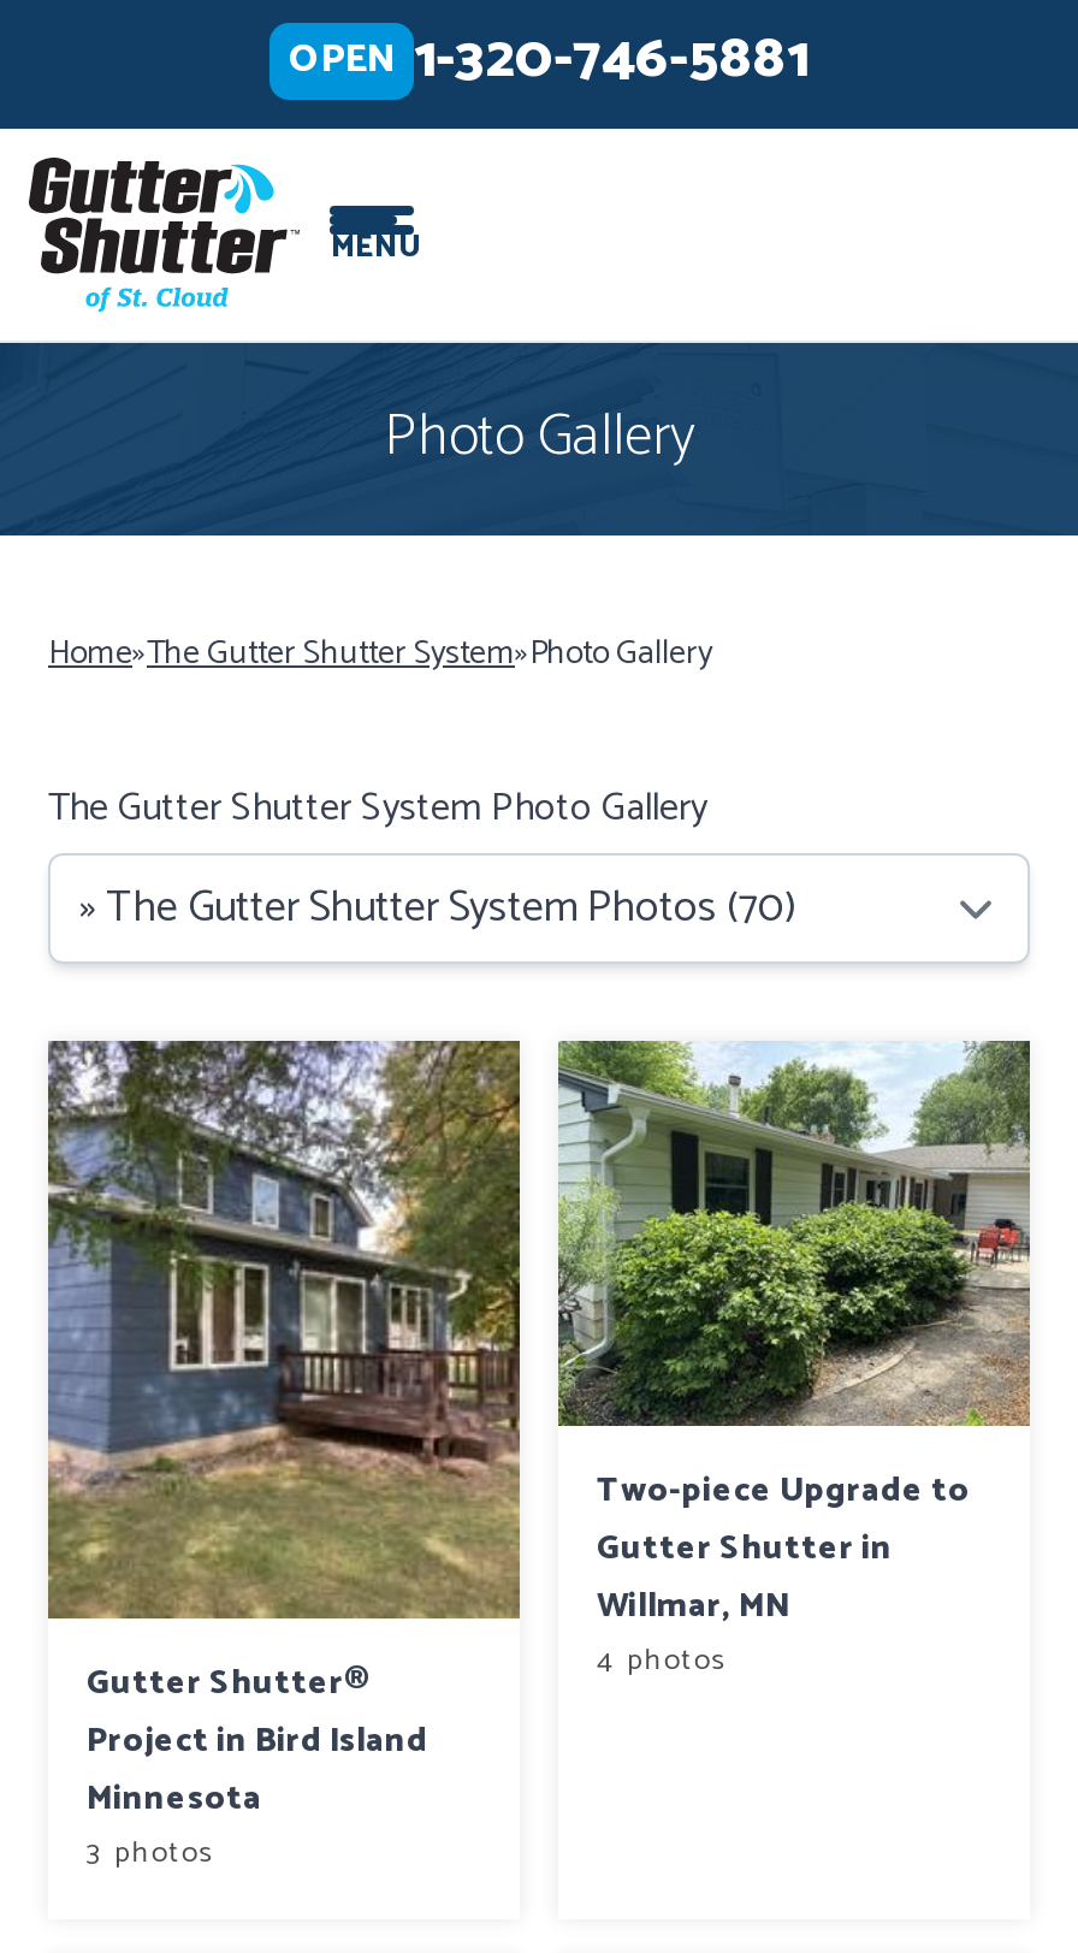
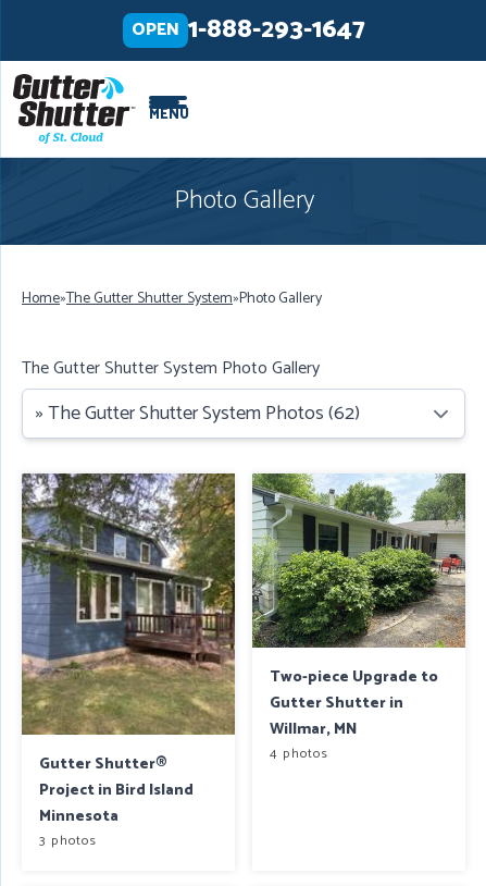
[289,13,808,107] OPEN 1-320-746-5881 -> [131,9,365,51] OPEN 1-888-293-1647

